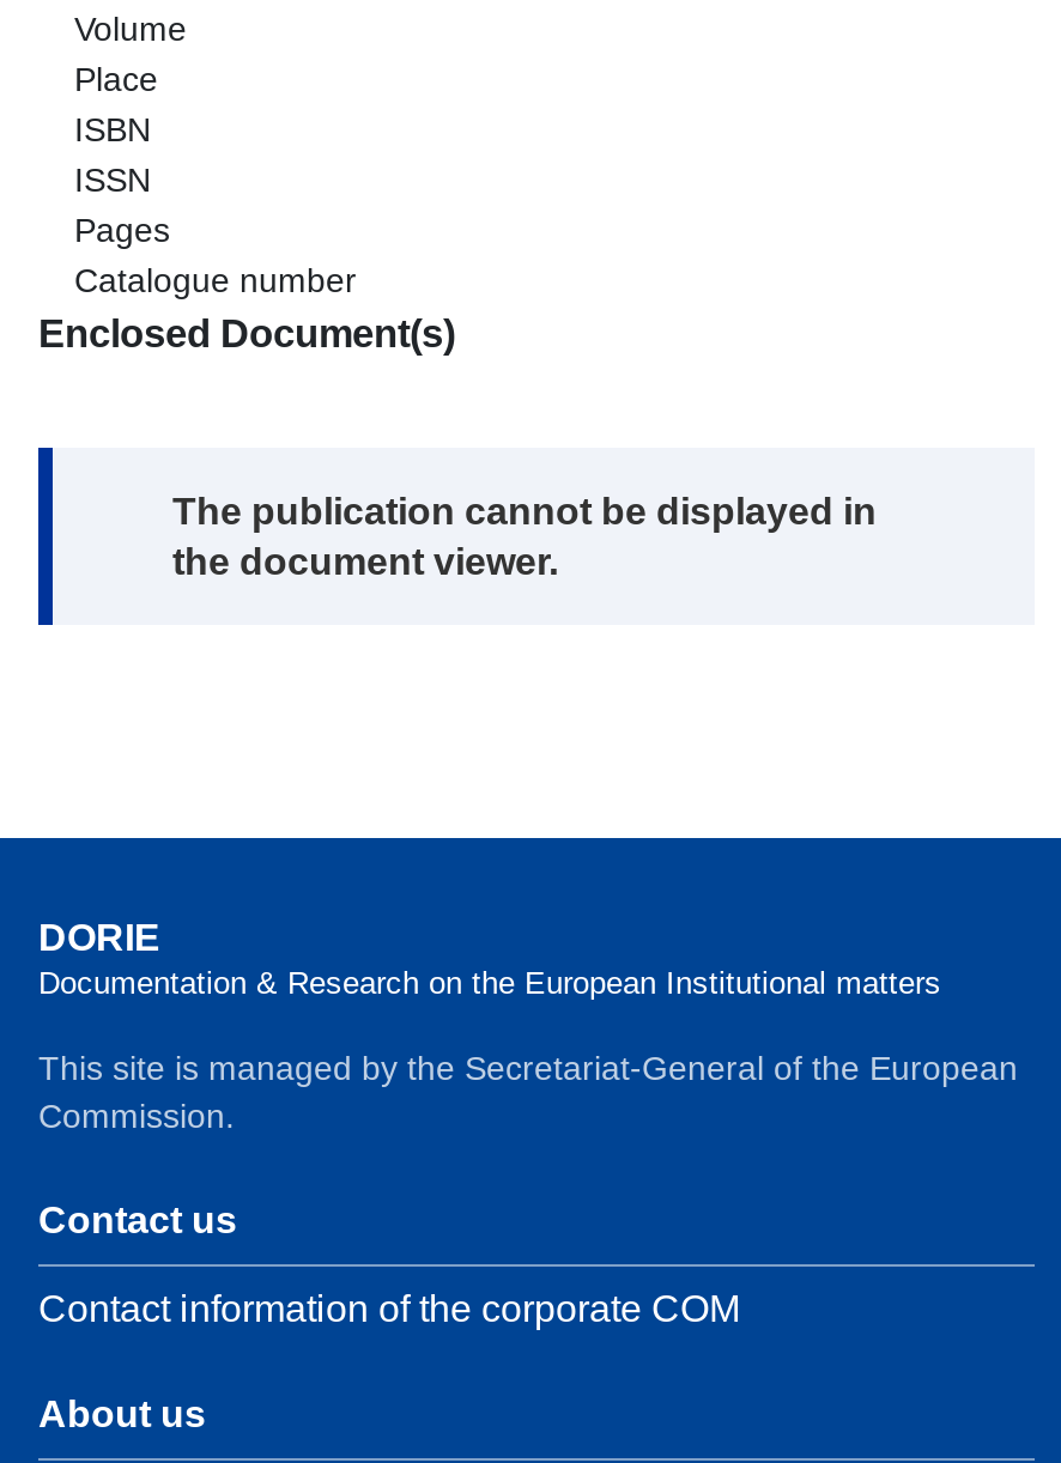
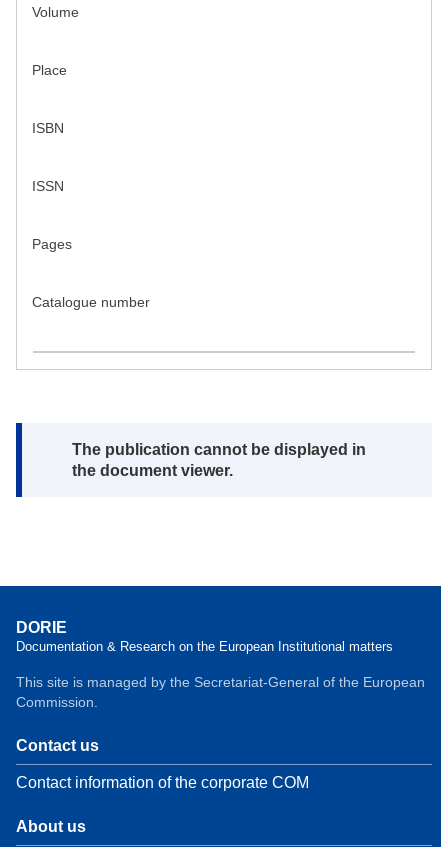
[38,310,455,353] Enclosed Document(s) -> none

